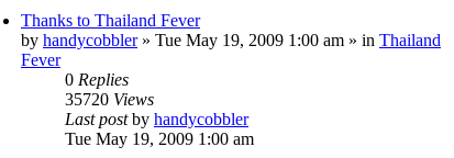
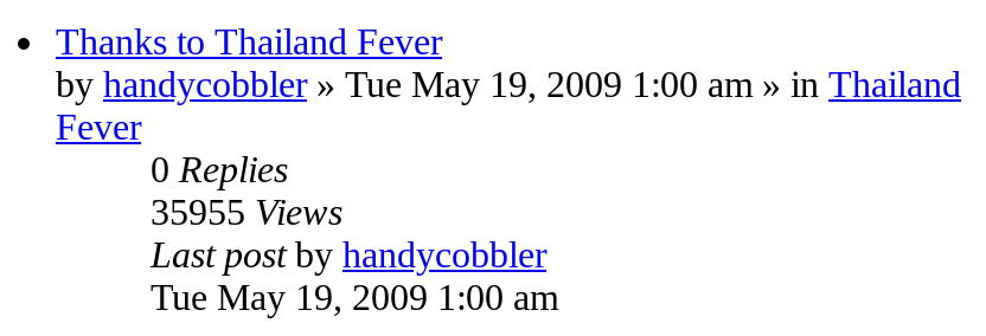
[65,90,154,109] 35720 Views -> [151,191,342,232] 35955 Views

